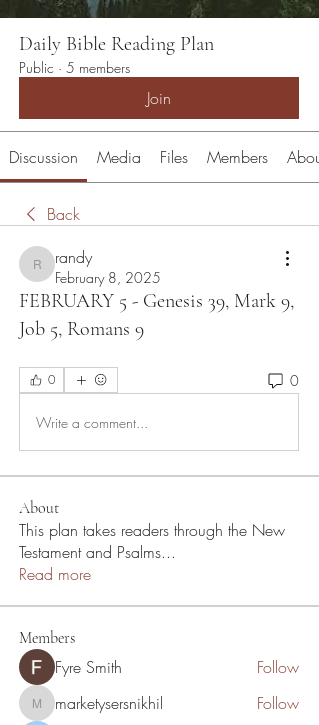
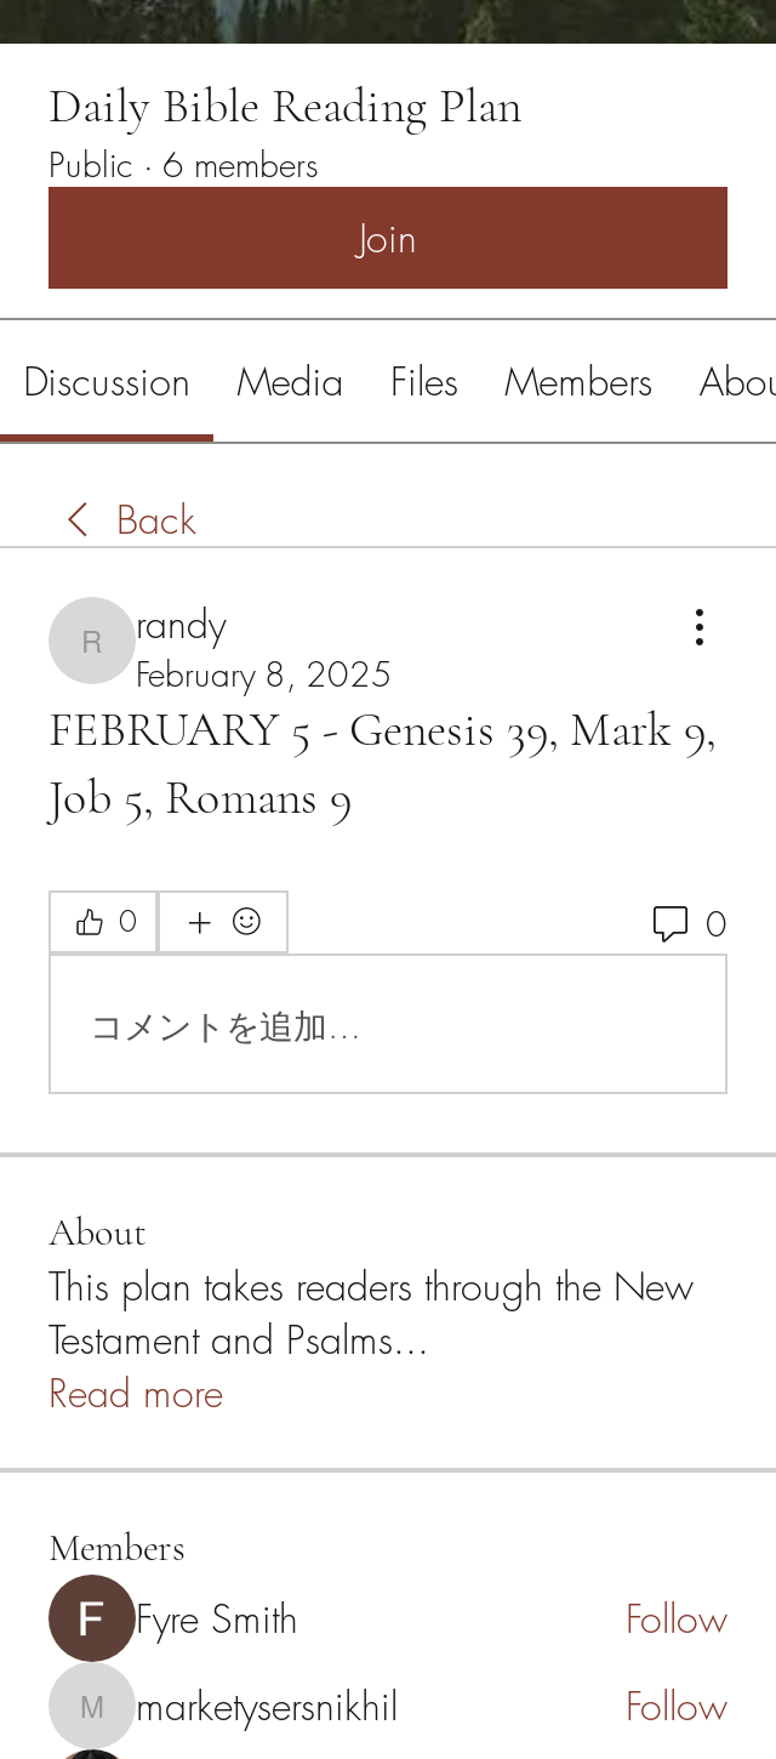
[19,58,130,77] Public · 5 members -> [48,141,318,187] Public · 6 members
[36,412,148,431] Write a comment... -> [90,1001,361,1047] コメントを追加…

